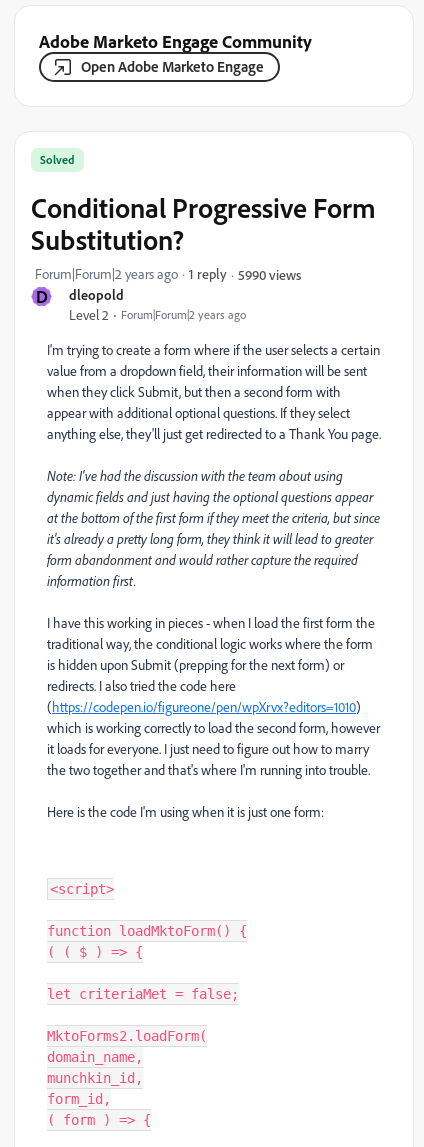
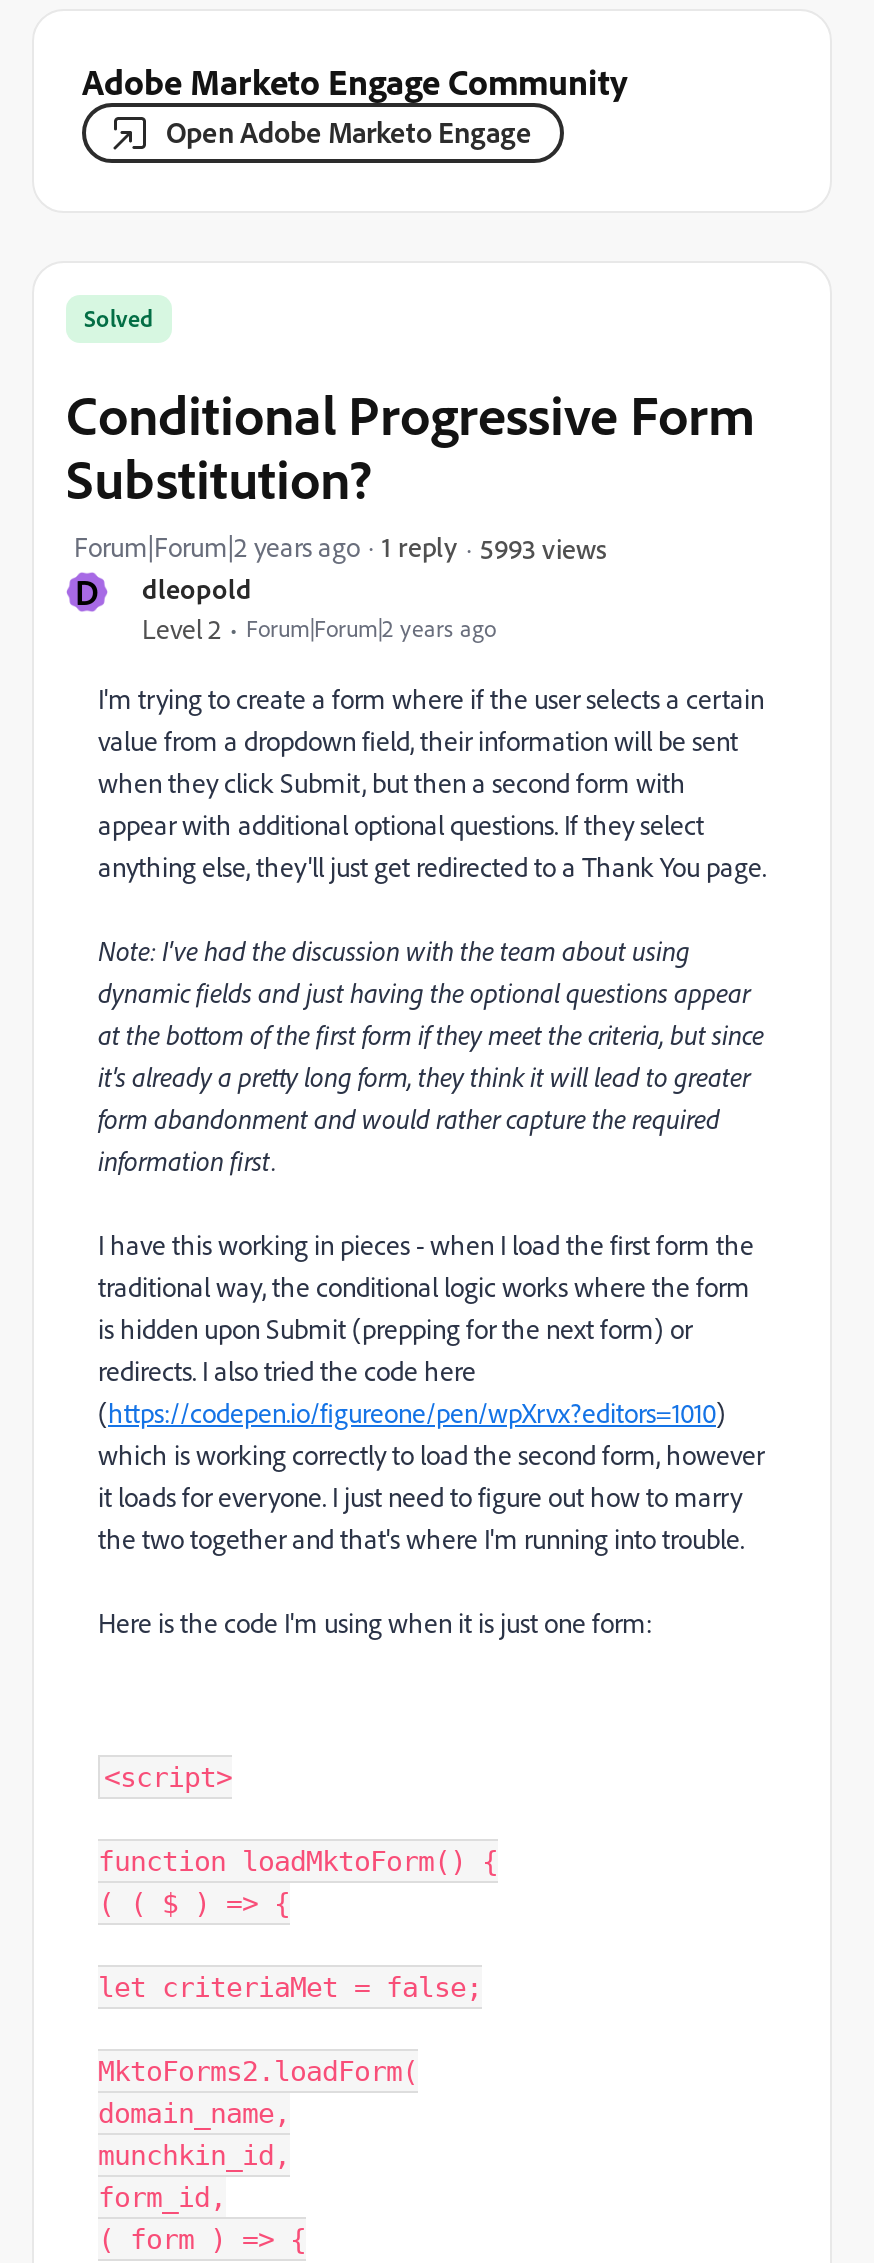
[238,265,301,282] 5990 views -> [480,530,606,564] 5993 views

